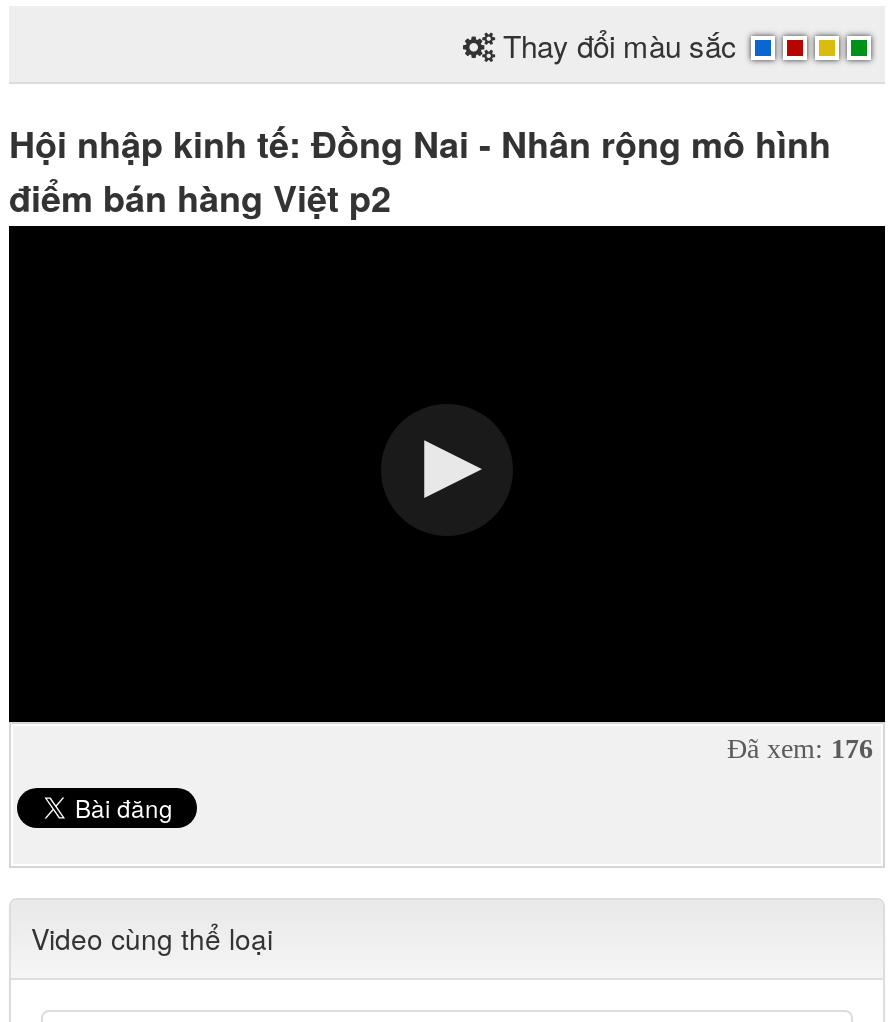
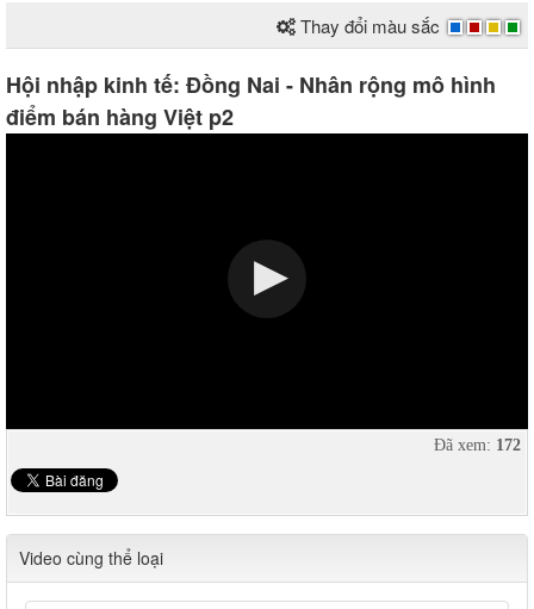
[727,733,873,763] Đã xem: 176 -> [434,436,521,454] Đã xem: 172

